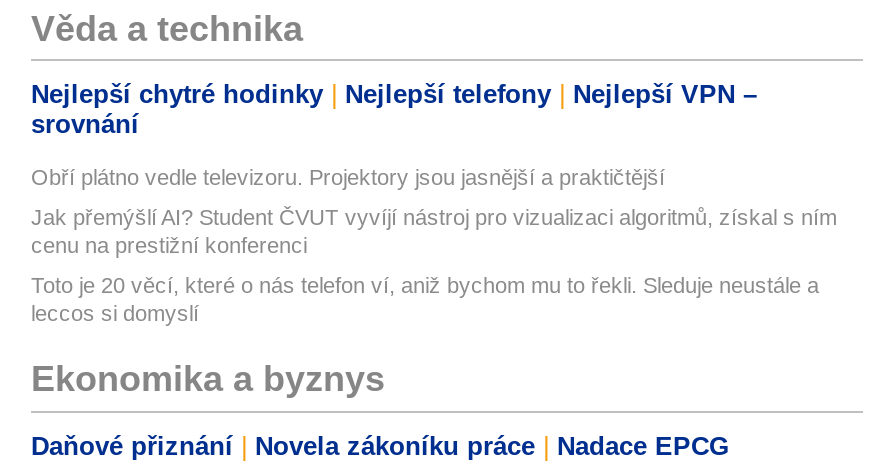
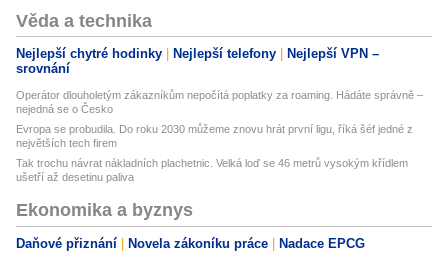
[31,166,665,190] Obří plátno vedle televizoru. Projektory jsou jasnější a praktičtější -> [16,89,423,115] Operátor dlouholetým zákazníkům nepočítá poplatky za roaming. Hádáte správně – | nejedná se o Česko
[31,206,837,258] Jak přemýšlí AI? Student ČVUT vyvíjí nástroj pro vizualizaci algoritmů, získal s ním | cenu na prestižní konferenci -> [16,123,413,149] Evropa se probudila. Do roku 2030 můžeme znovu hrát první ligu, říká šéf jedné z | největších tech firem
[31,274,819,326] Toto je 20 věcí, které o nás telefon ví, aniž bychom mu to řekli. Sleduje neustále a | leccos si domyslí -> [16,157,408,183] Tak trochu návrat nákladních plachetnic. Velká loď se 46 metrů vysokým křídlem | ušetří až desetinu paliva

